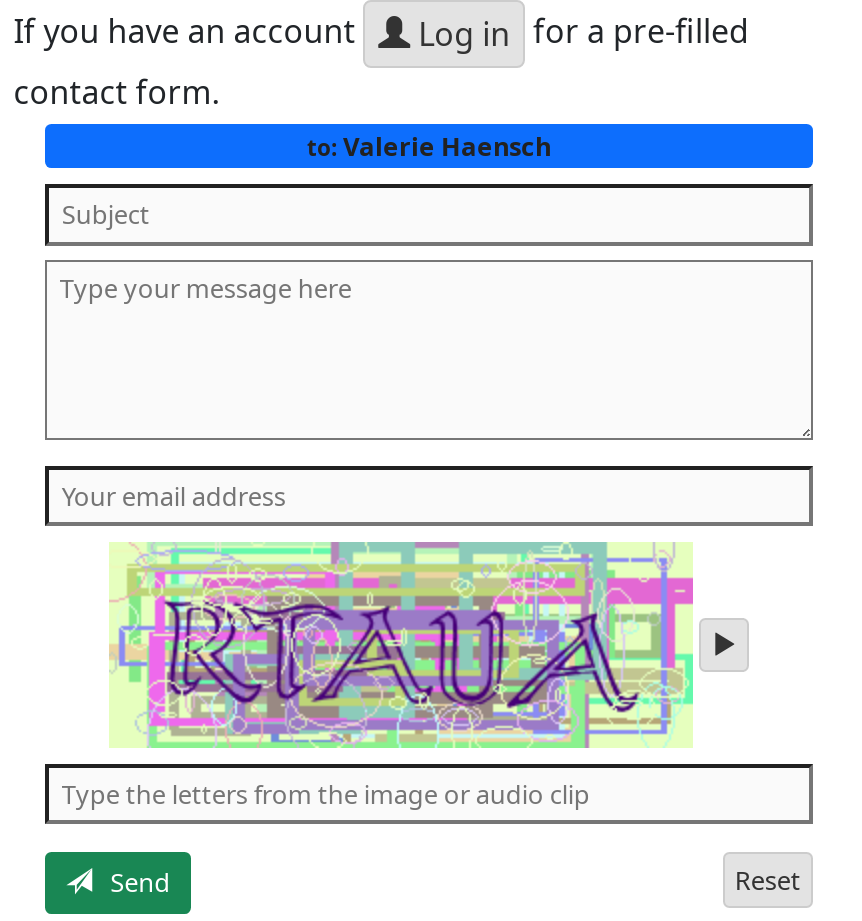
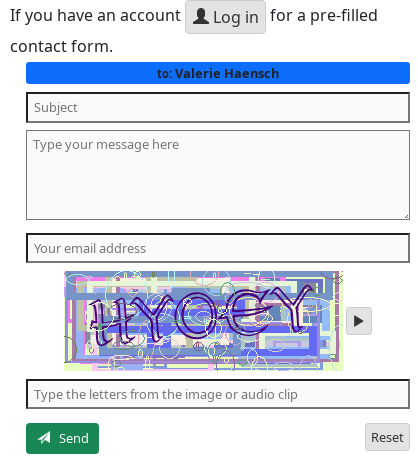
[109,542,695,750] [image] -> [59,270,350,372] [image]

